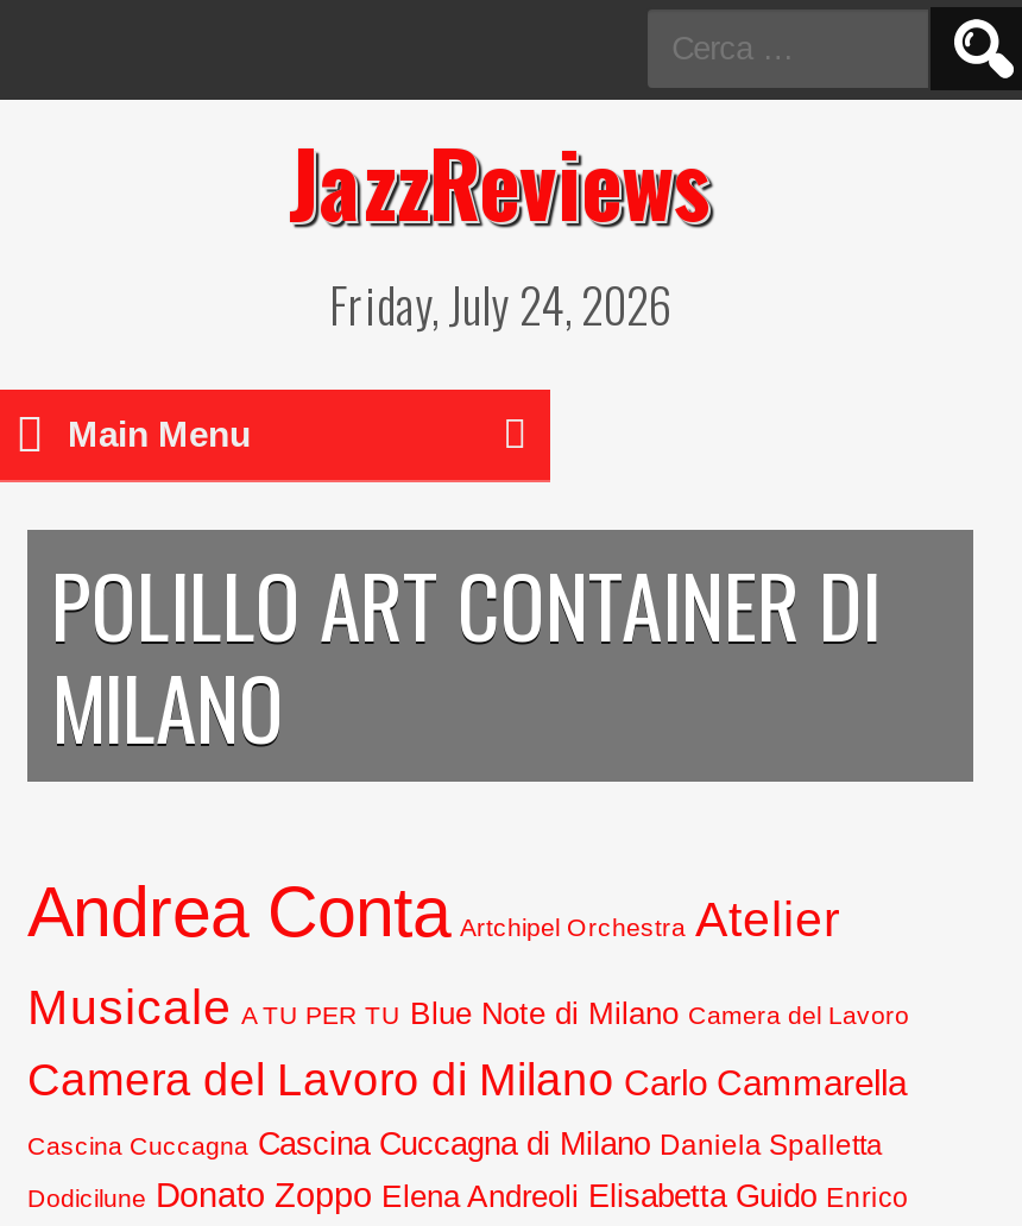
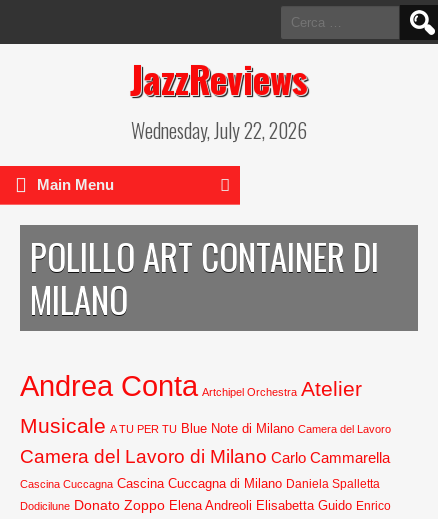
[329,268,671,340] Friday, July 24, 2026 -> [131,115,307,145] Wednesday, July 22, 2026

